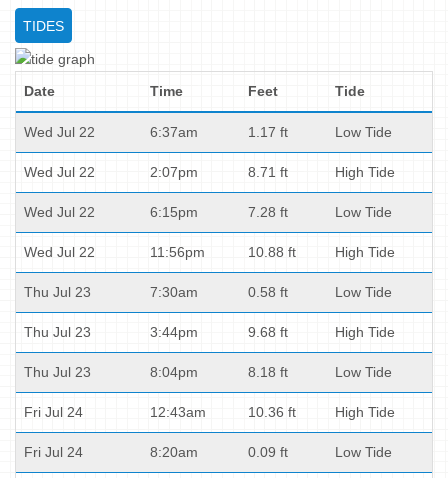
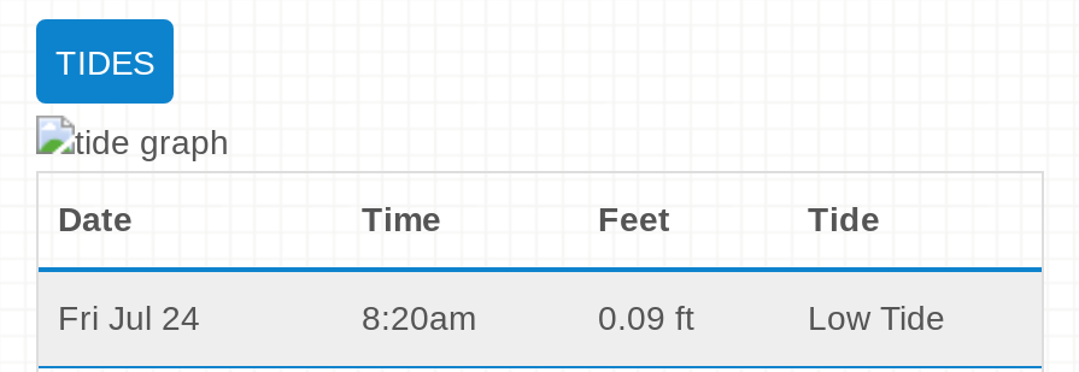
[24,124,395,420] Wed Jul 22 | 6:37am | 1.17 ft | Low Tide | Wed Jul 22 | 2:07pm | 8.71 ft | High Tide | Wed Jul 22 | 6:15pm | 7.28 ft | Low Tide | Wed Jul 22 | 11:56pm | 10.88 ft | High Tide | Thu Jul 23 | 7:30am | 0.58 ft | Low Tide | Thu Jul 23 | 3:44pm | 9.68 ft | High Tide | Thu Jul 23 | 8:04pm | 8.18 ft | Low Tide | Fri Jul 24 | 12:43am | 10.36 ft | High Tide -> none

